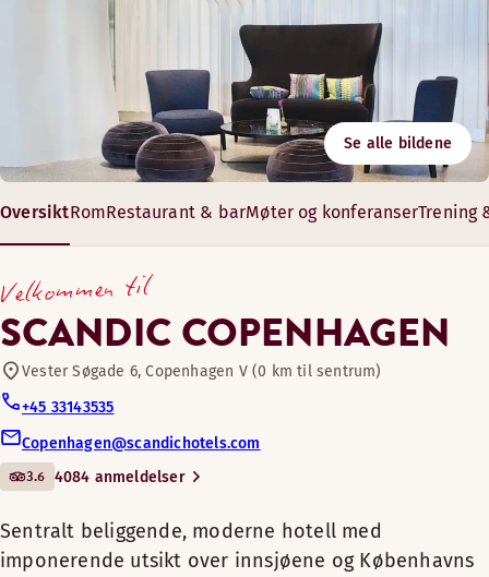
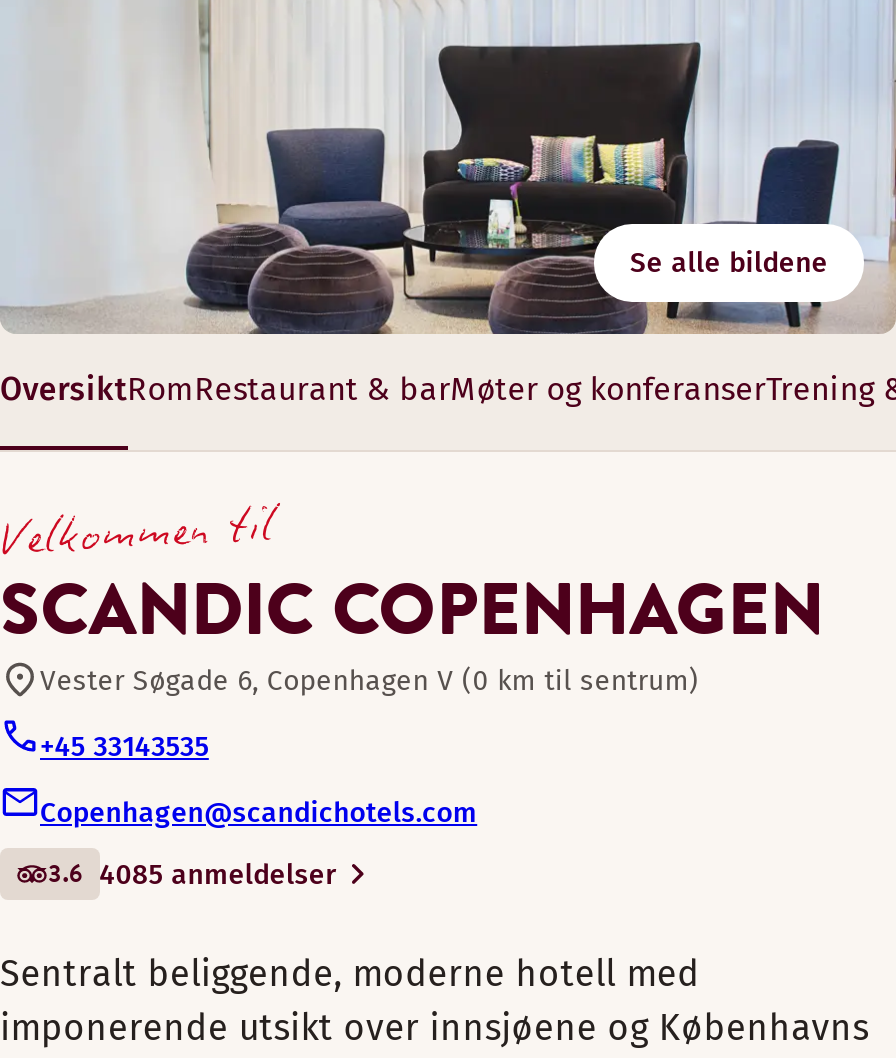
[26,467,185,486] 3.6 4084 anmeldelser -> [48,856,338,891] 3.6 4085 anmeldelser

